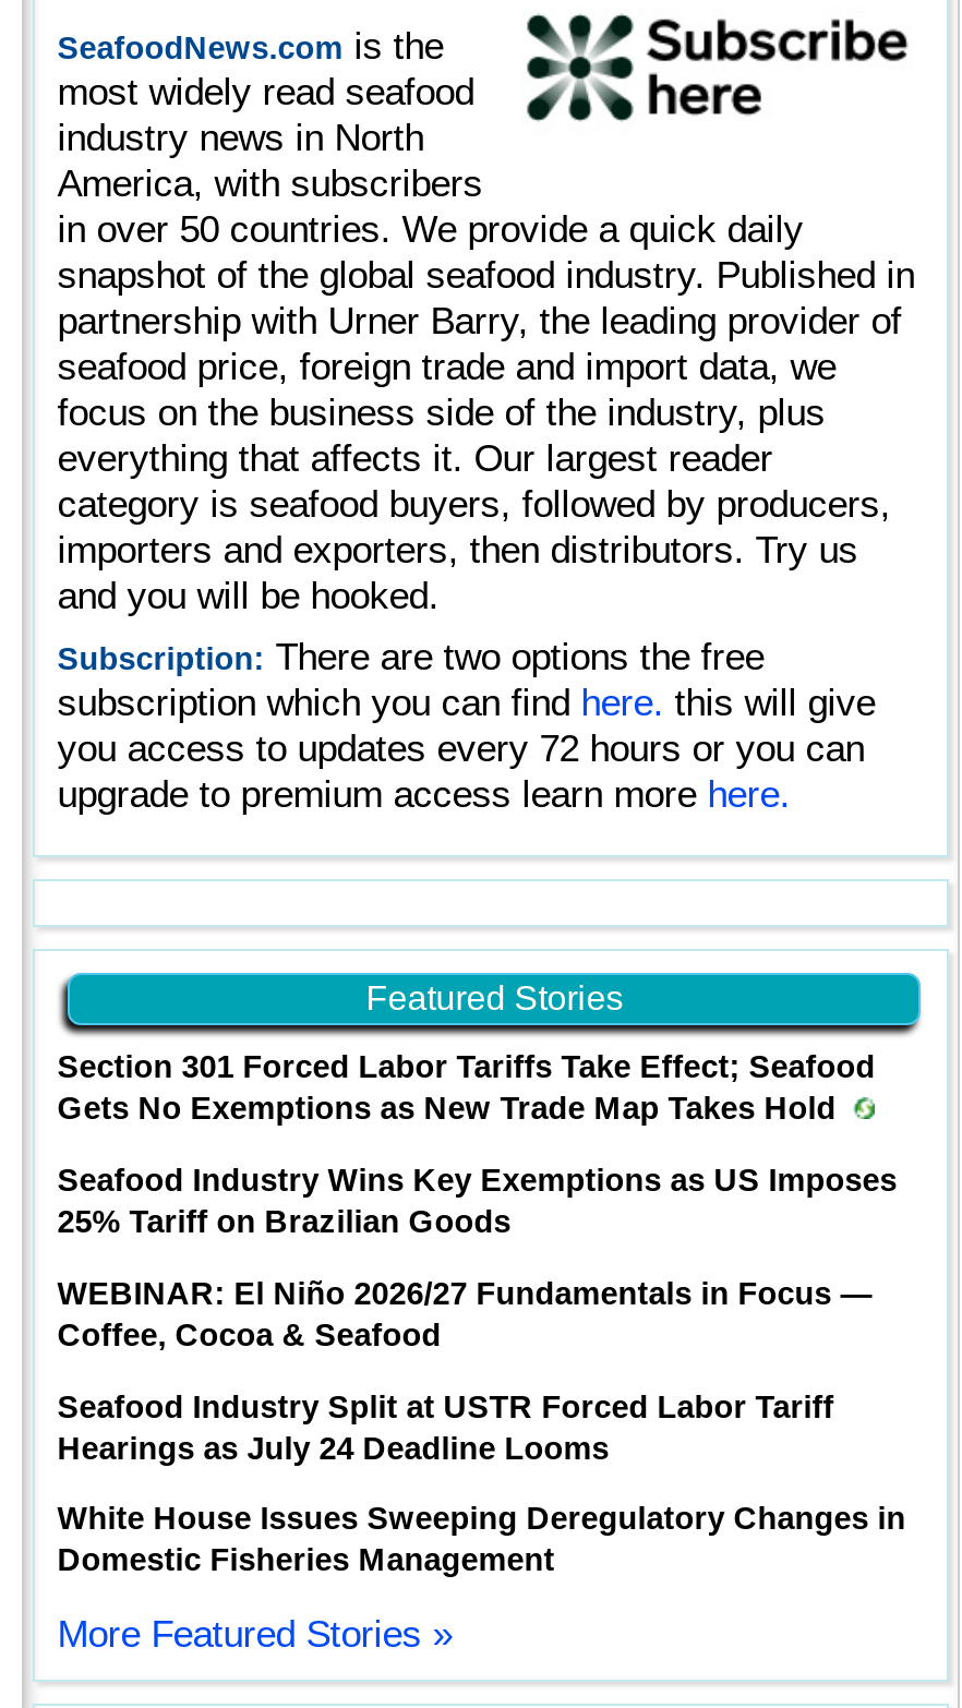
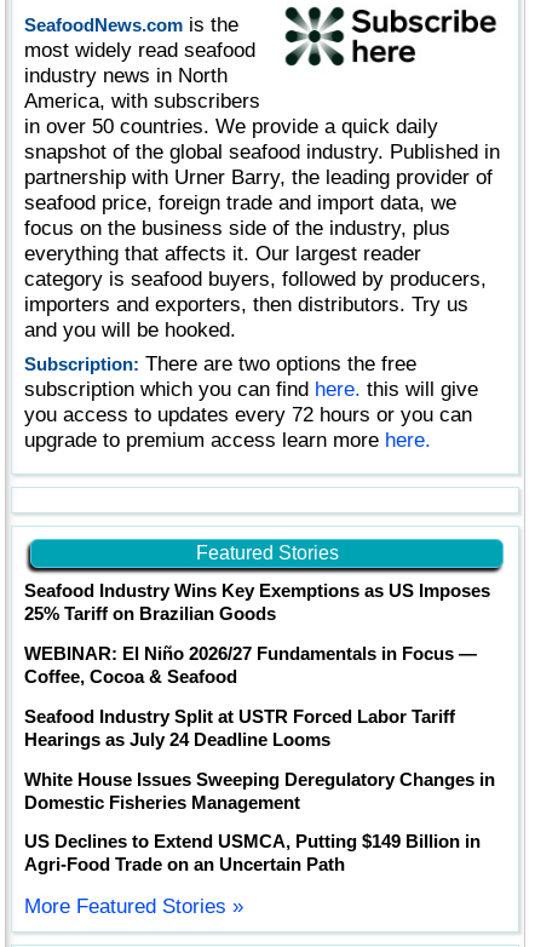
[57,1049,875,1126] Section 301 Forced Labor Tariffs Take Effect; Seafood | Gets No Exemptions as New Trade Map Takes Hold -> none
moved [57,1162,906,1578] -> [25,581,495,812]: Seafood Industry Wins Key Exemptions as US Imposes | 25% Tariff on Brazilian Goods | WEBINAR: El Niño 2026/27 Fundamentals in Focus — | Coffee, Cocoa & Seafood | Seafood Industry Split at USTR Forced Labor Tariff | Hearings as July 24 Deadline Looms | White House Issues Sweeping Deregulatory Changes in | Domestic Fisheries Management
none -> [25,832,481,875] US Declines to Extend USMCA, Putting $149 Billion in | Agri-Food Trade on an Uncertain Path

